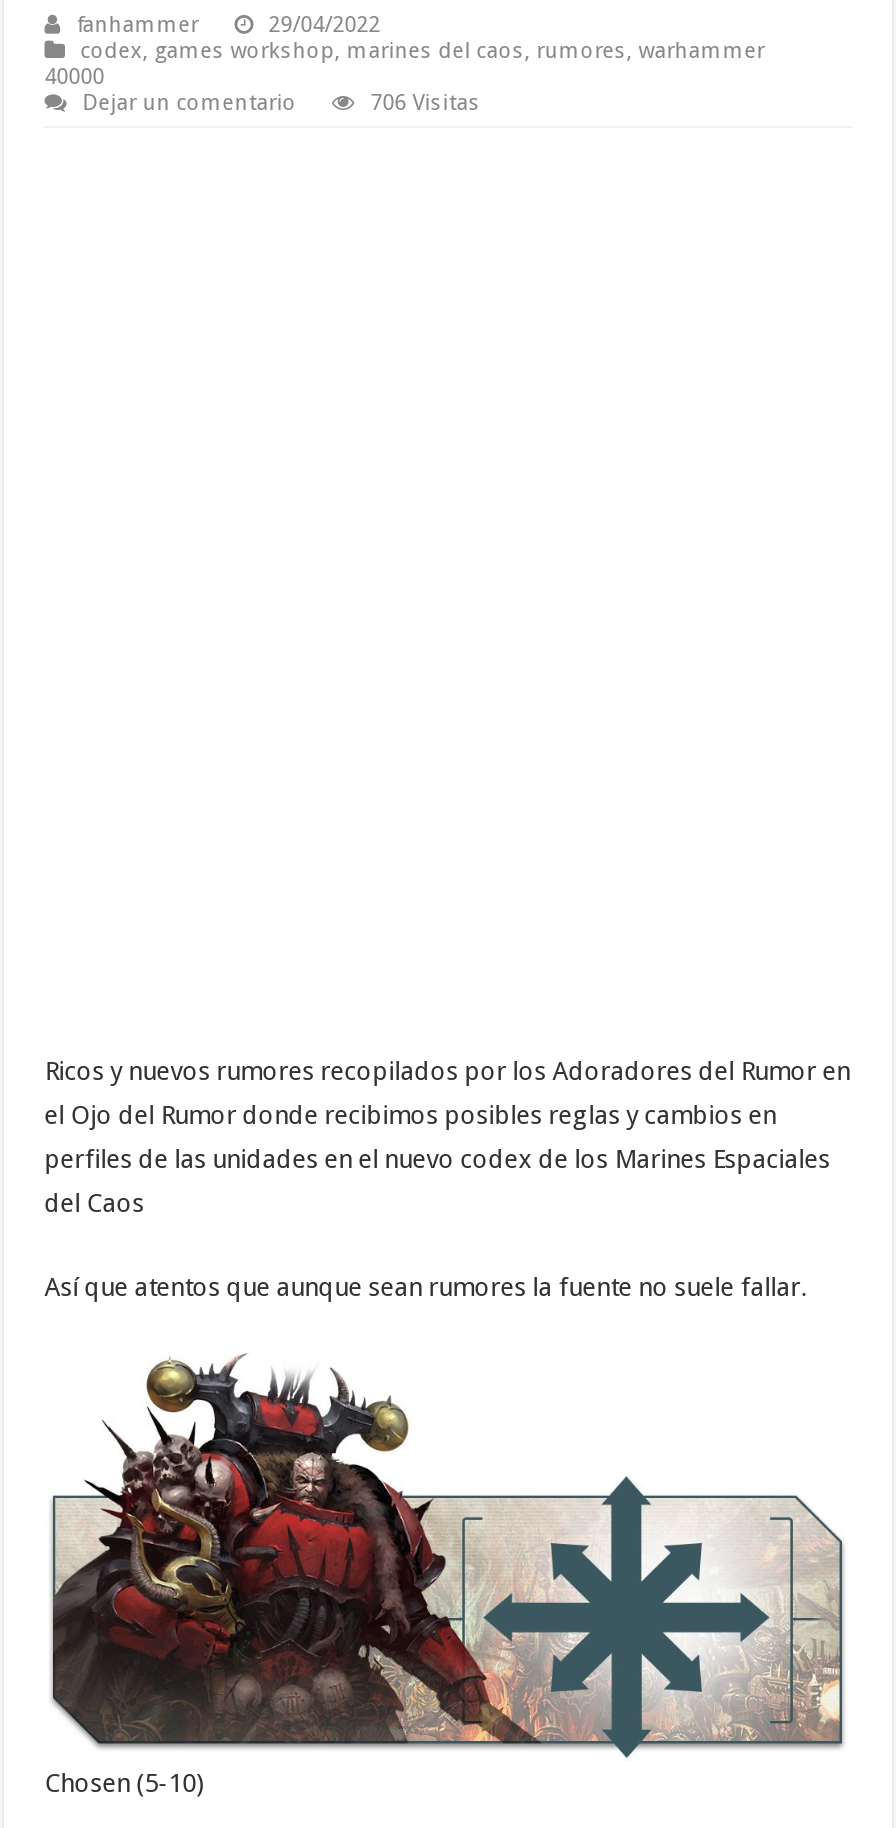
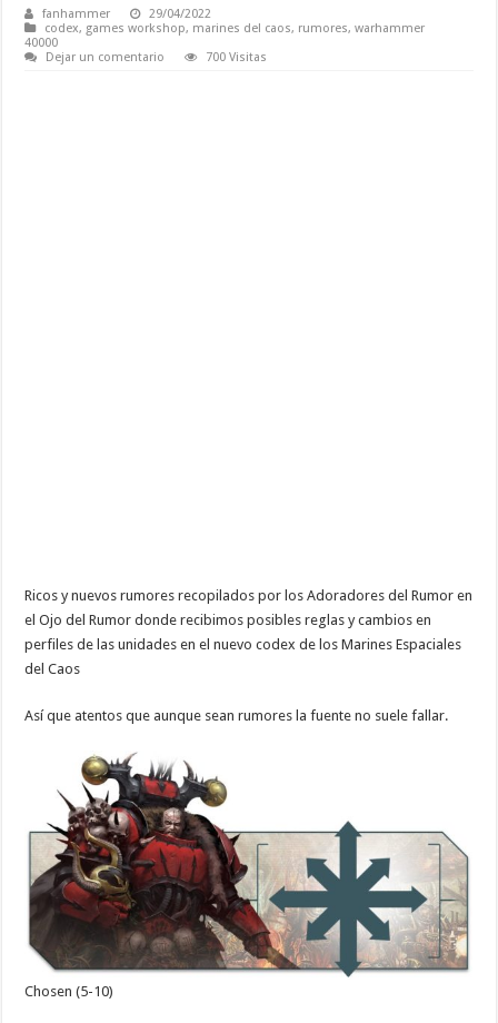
[370,90,480,116] 706 Visitas -> [206,50,267,64] 700 Visitas

